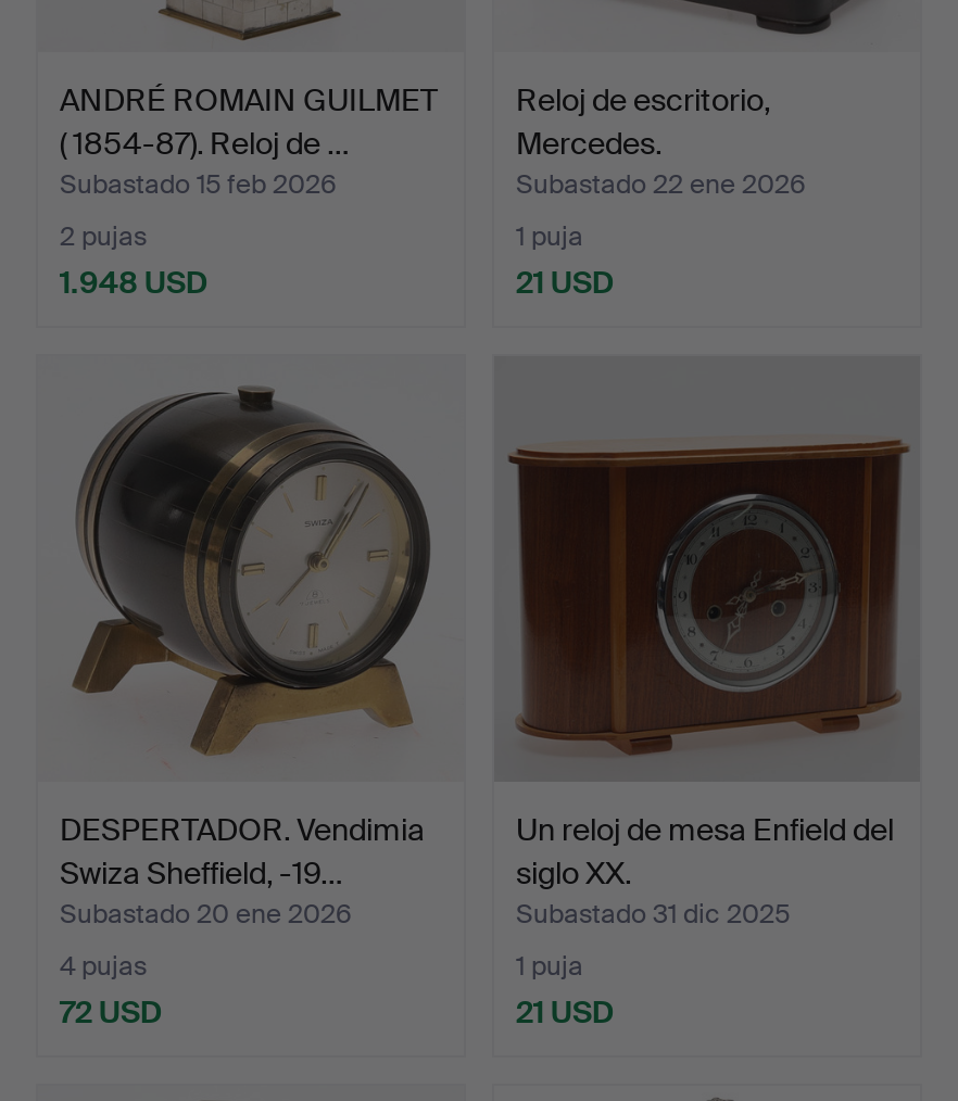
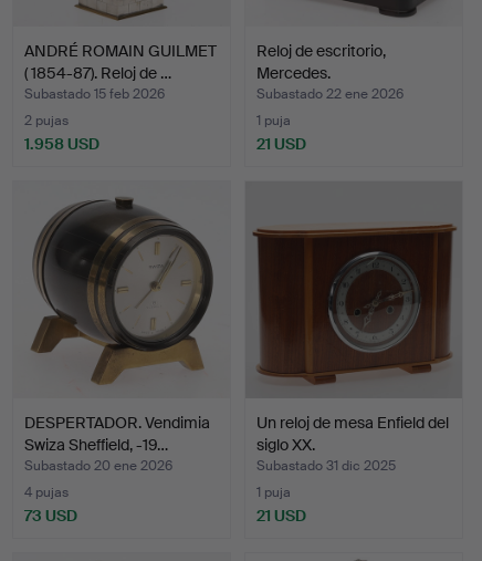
[60,262,207,301] 1.948 USD -> [24,134,99,153] 1.958 USD
[60,992,162,1031] 72 USD -> [24,505,77,525] 73 USD

